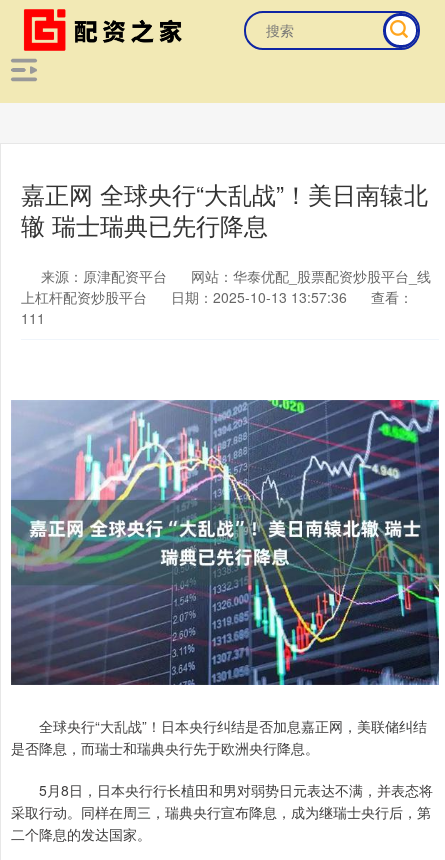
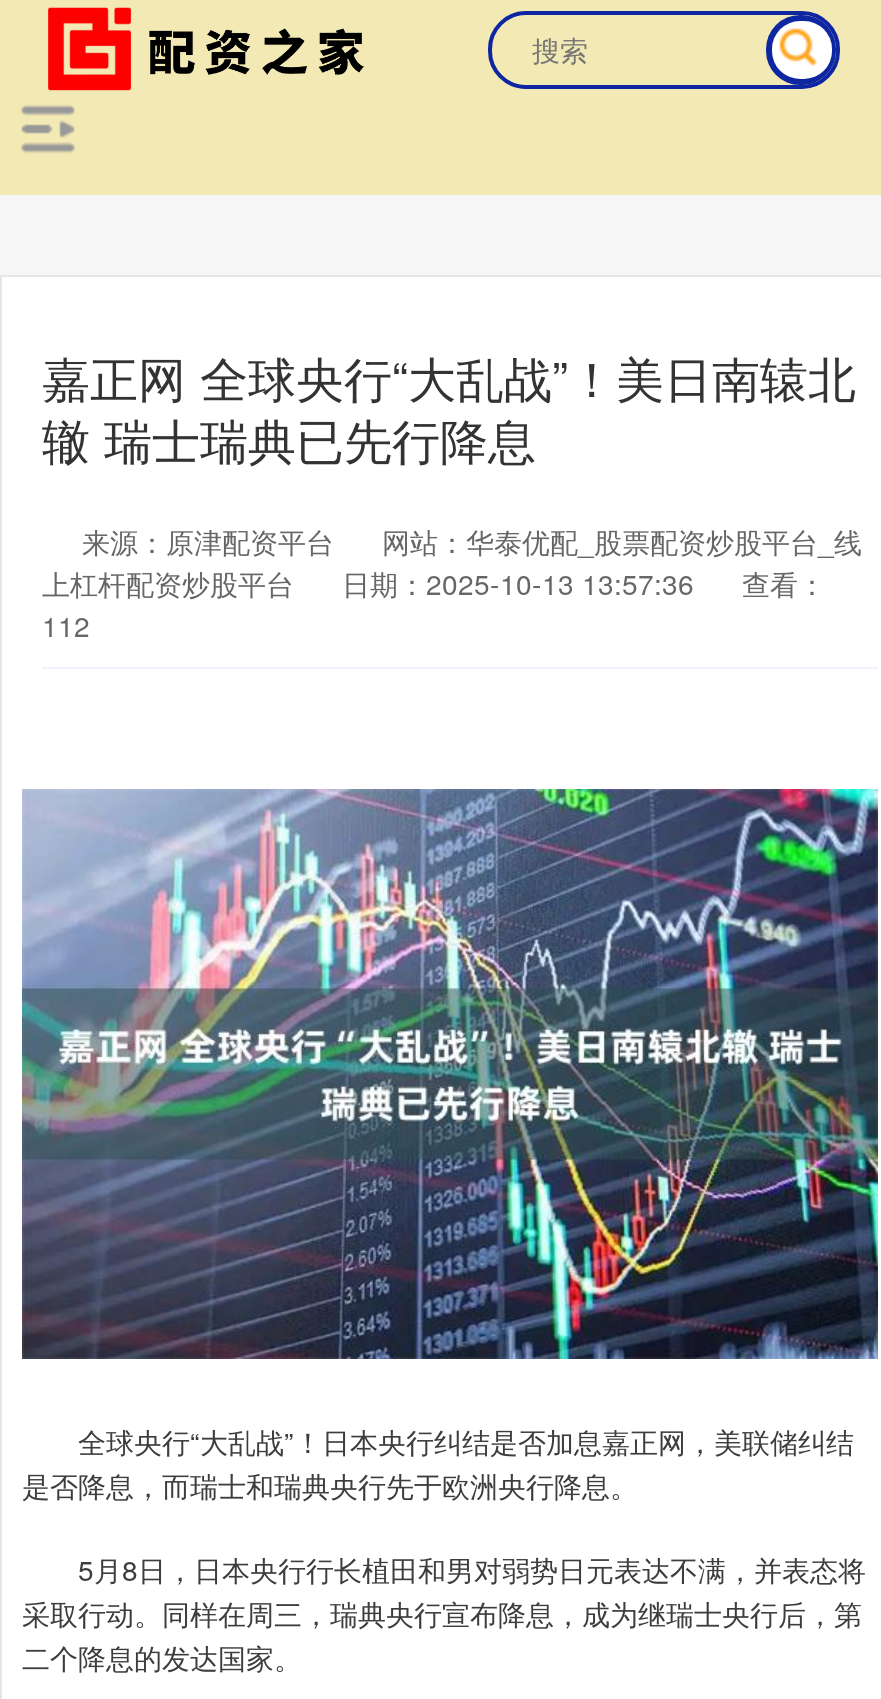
[21,308,45,328] 111 -> [42,605,90,645] 112

